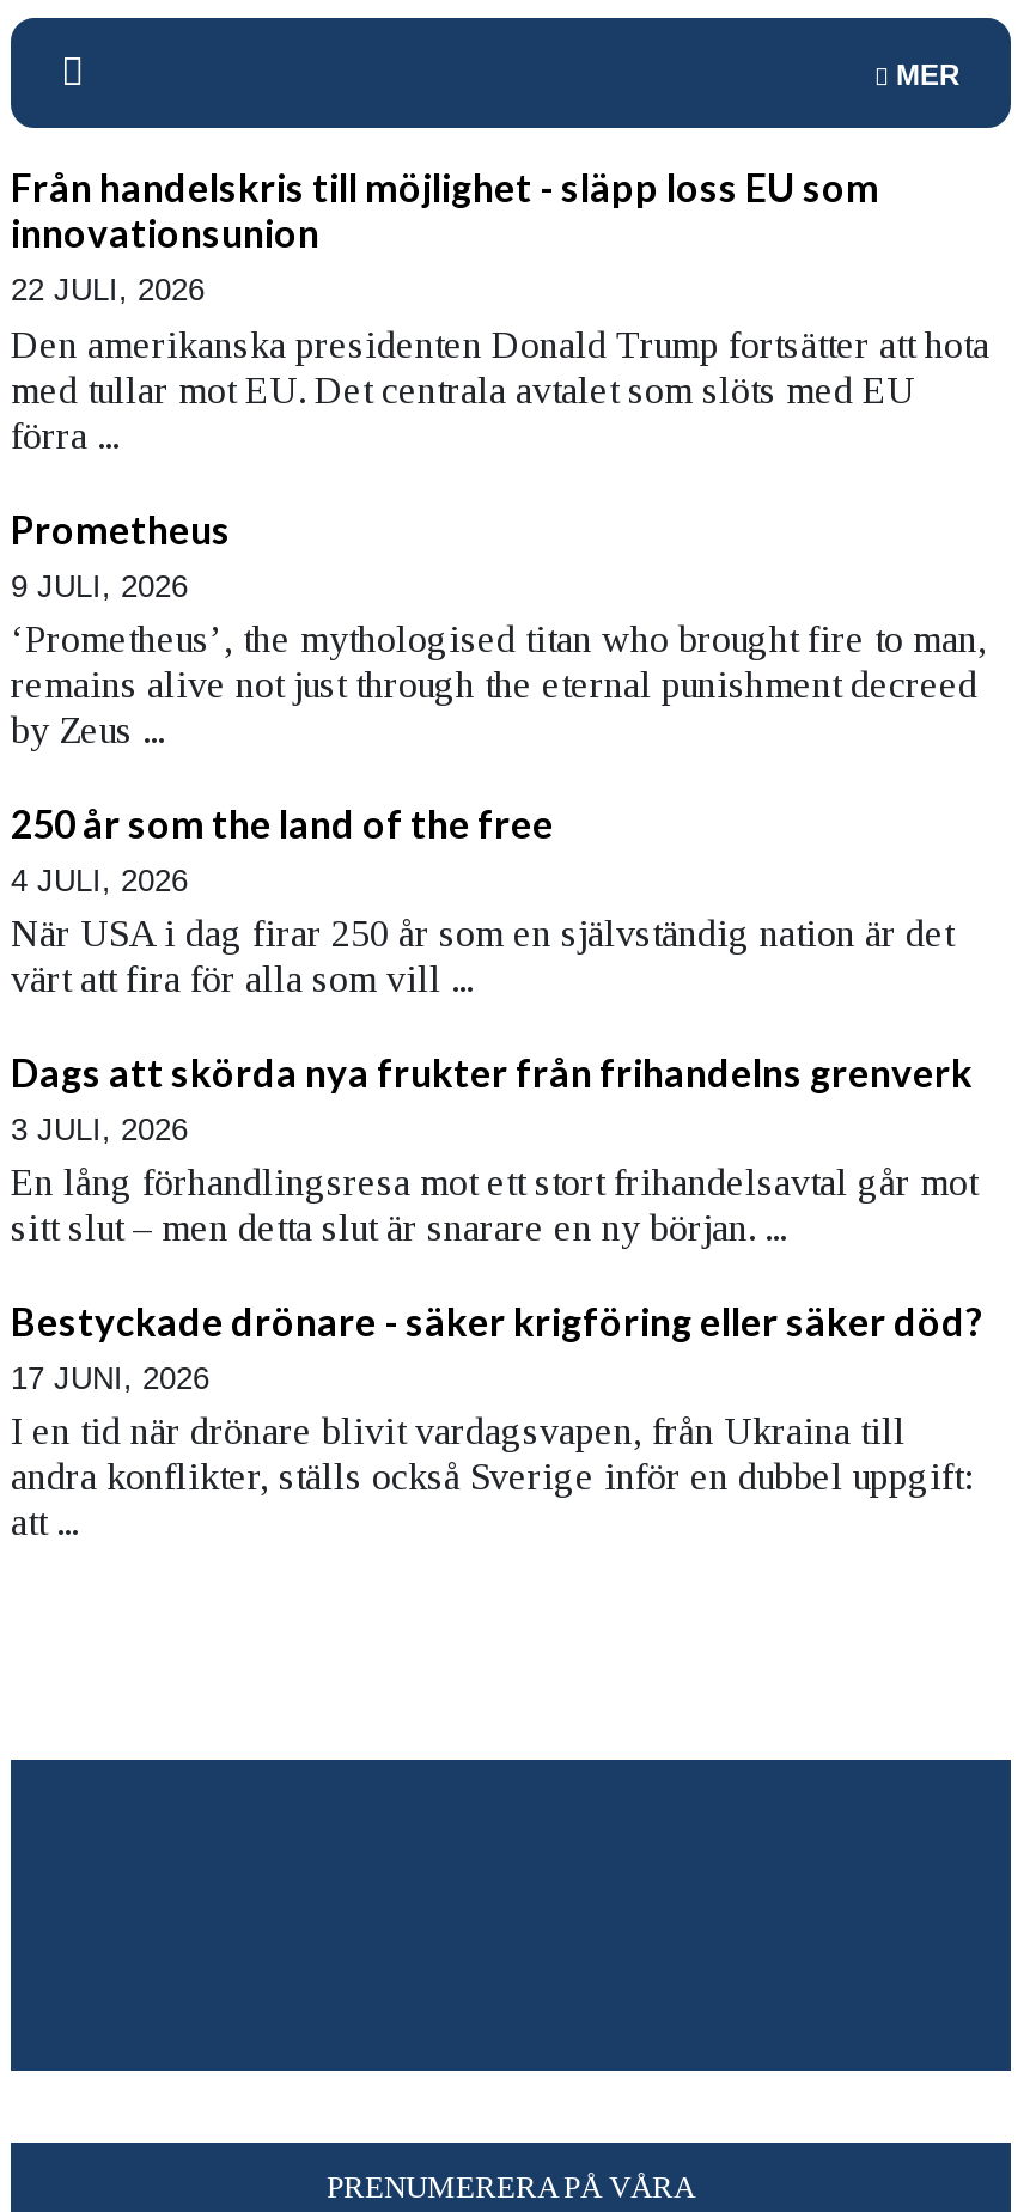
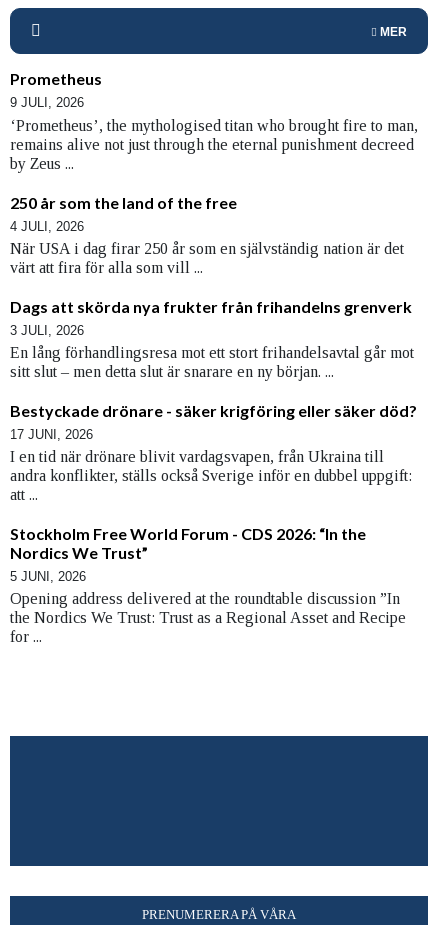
[11,165,989,455] Från handelskris till möjlighet - släpp loss EU som | innovationsunion | 22 JULI, 2026 | Den amerikanska presidenten Donald Trump fortsätter att hota | med tullar mot EU. Det centrala avtalet som slöts med EU | förra ... -> none
moved [11,505,992,1543] -> [10,69,420,503]: Prometheus | 9 JULI, 2026 | ‘Prometheus’, the mythologised titan who brought fire to man, | ... | andra konflikter, ställs också Sverige inför en dubbel uppgift: | att ...
none -> [10,524,406,645] Stockholm Free World Forum - CDS 2026: “In the | Nordics We Trust” | 5 JUNI, 2026 | Opening address delivered at the roundtable discussion ”In | the Nordics We Trust: Trust as a Regional Asset and Recipe | for ...

